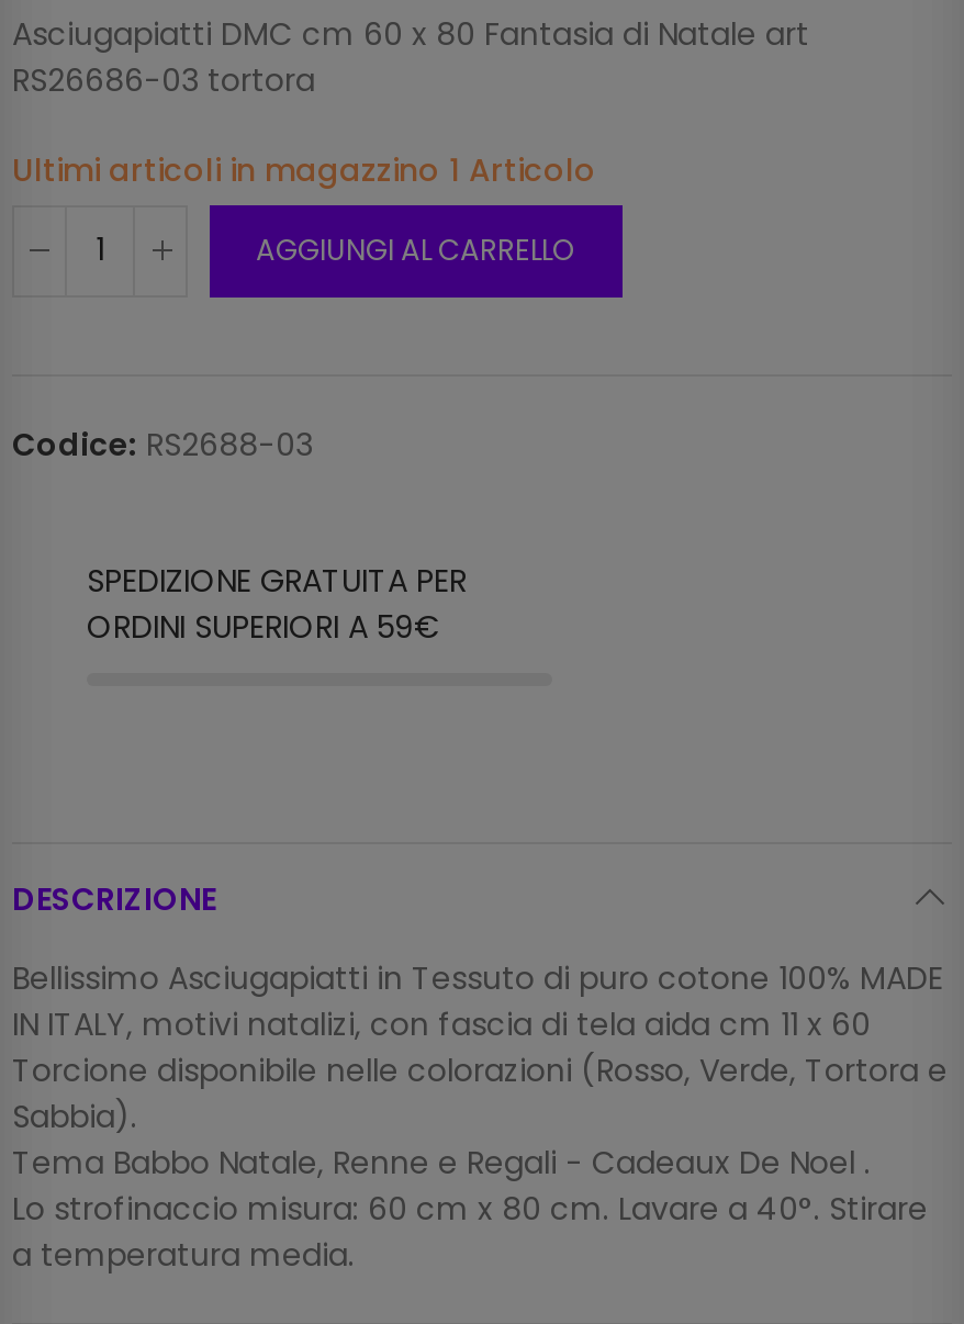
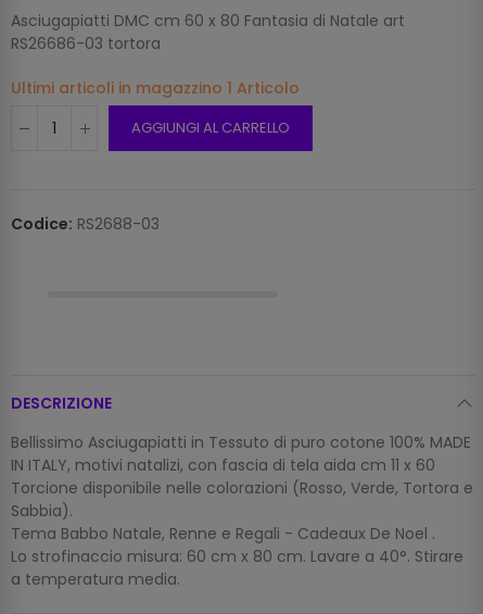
[87,558,467,648] SPEDIZIONE GRATUITA PER | ORDINI SUPERIORI A 59€ -> none

